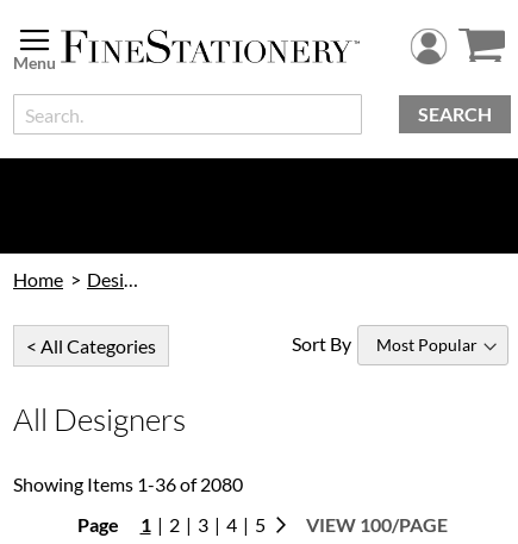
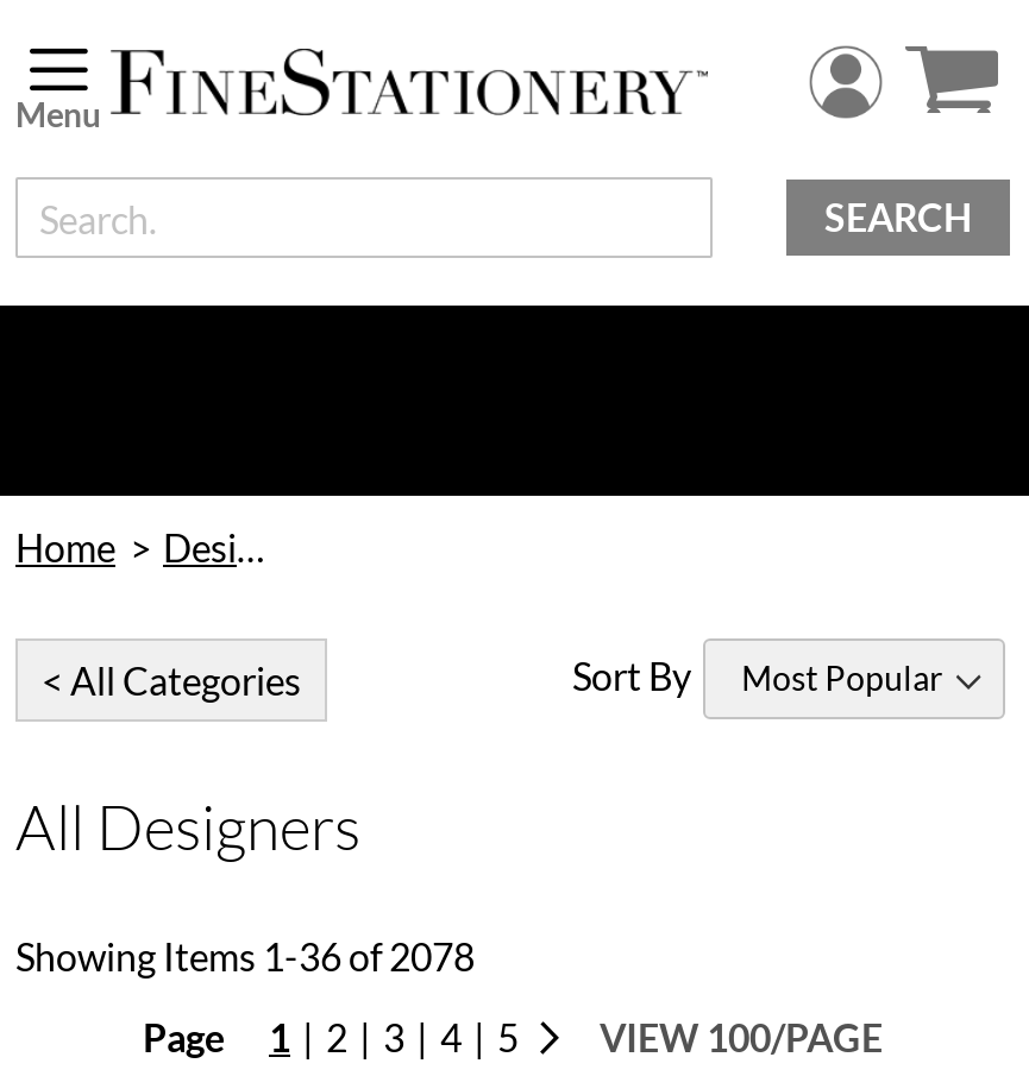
[13,473,243,495] Showing Items 1 36 2080 -> [15,933,475,979] Showing Items 1 36 2078

